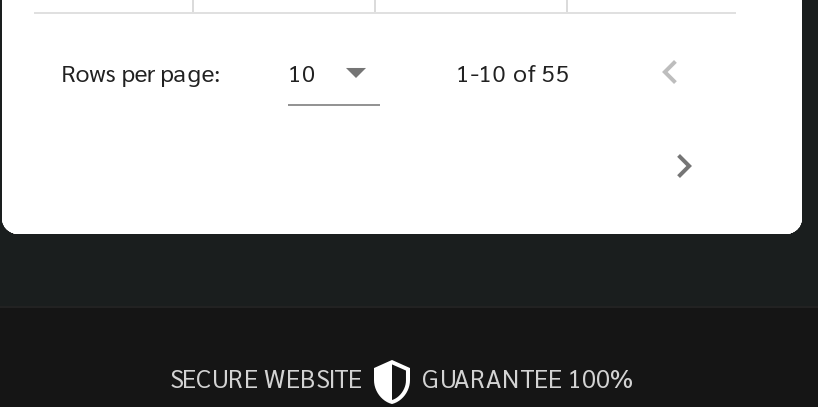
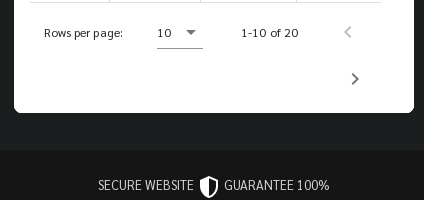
[456,56,570,88] 1-10 of 55 -> [241,24,298,40] 1-10 of 20

